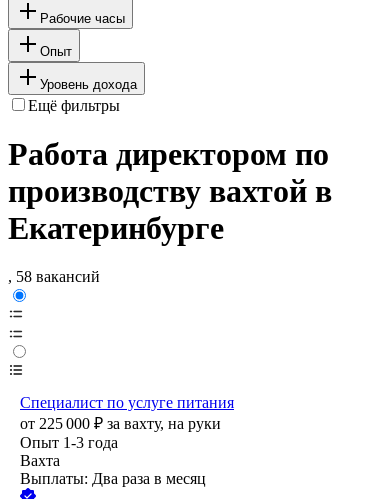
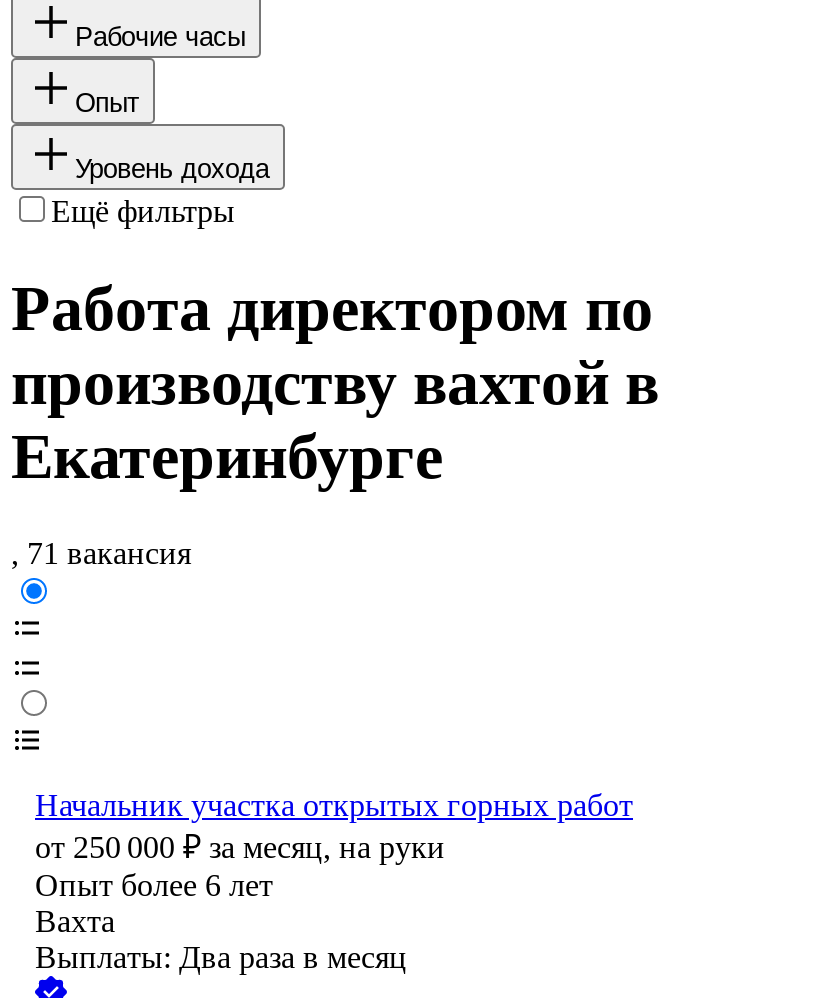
[8,268,100,285] , 58 вакансий -> [11,537,191,571] , 71 вакансия
[20,394,234,451] Специалист по услуге питания | от 225 000 ₽ за вахту, на руки | Опыт 1-3 года -> [35,789,633,903] Начальник участка открытых горных работ | от 250 000 ₽ за месяц, на руки | Опыт более 6 лет

